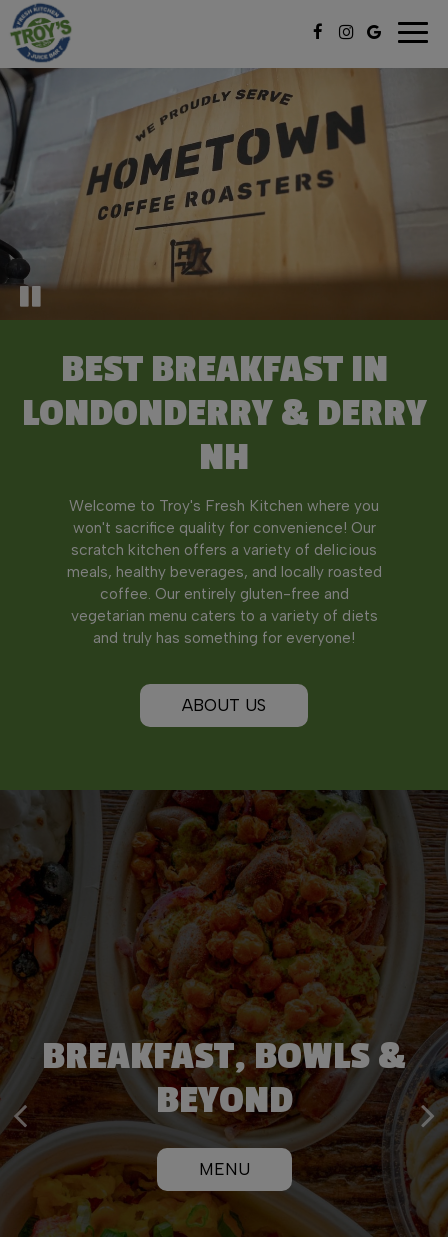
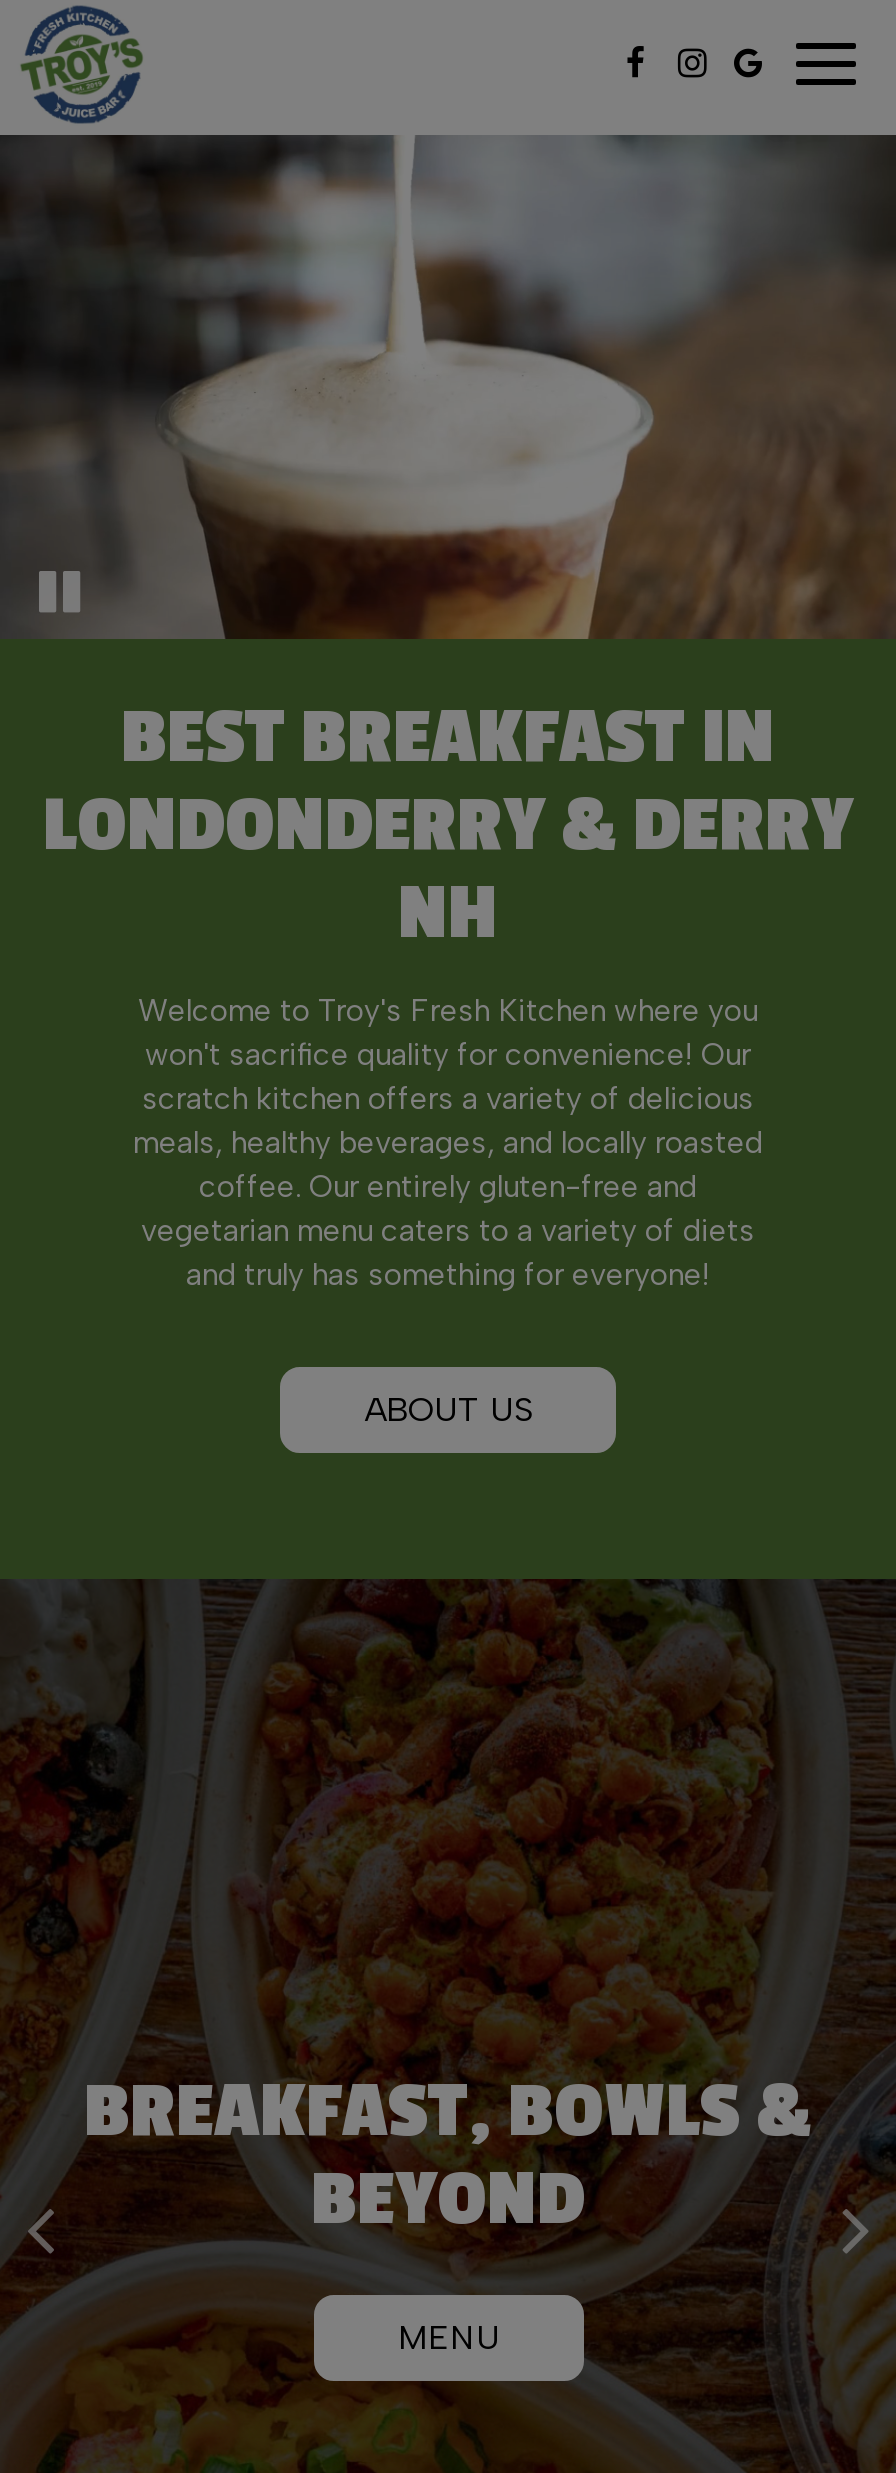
[3,68,445,320] [image] -> [6,135,890,641] [image]

